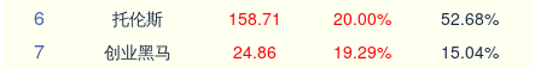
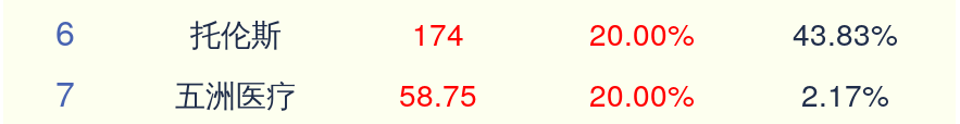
[228,6,281,30] 158.71 -> [412,11,464,54] 174
[440,6,498,30] 52.68% -> [793,11,897,54] 43.83%
[104,39,498,63] 创业黑马 | 24.86 | 19.29% | 15.04% -> [175,72,888,115] 五洲医疗 | 58.75 | 20.00% | 2.17%

